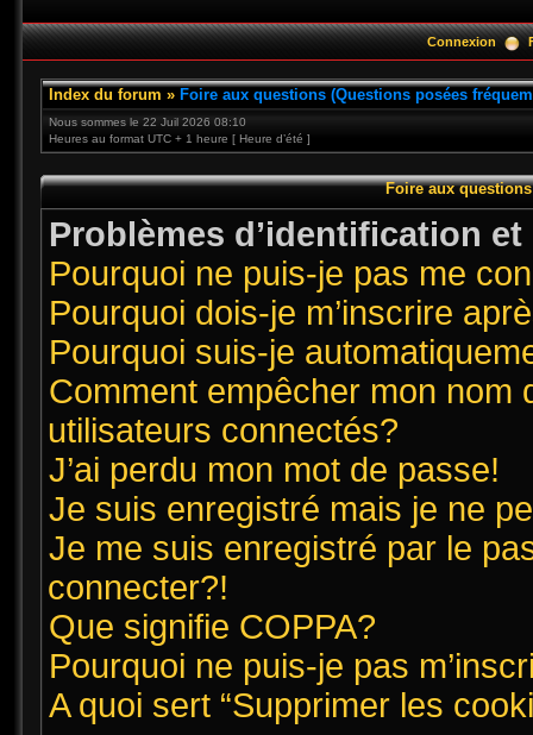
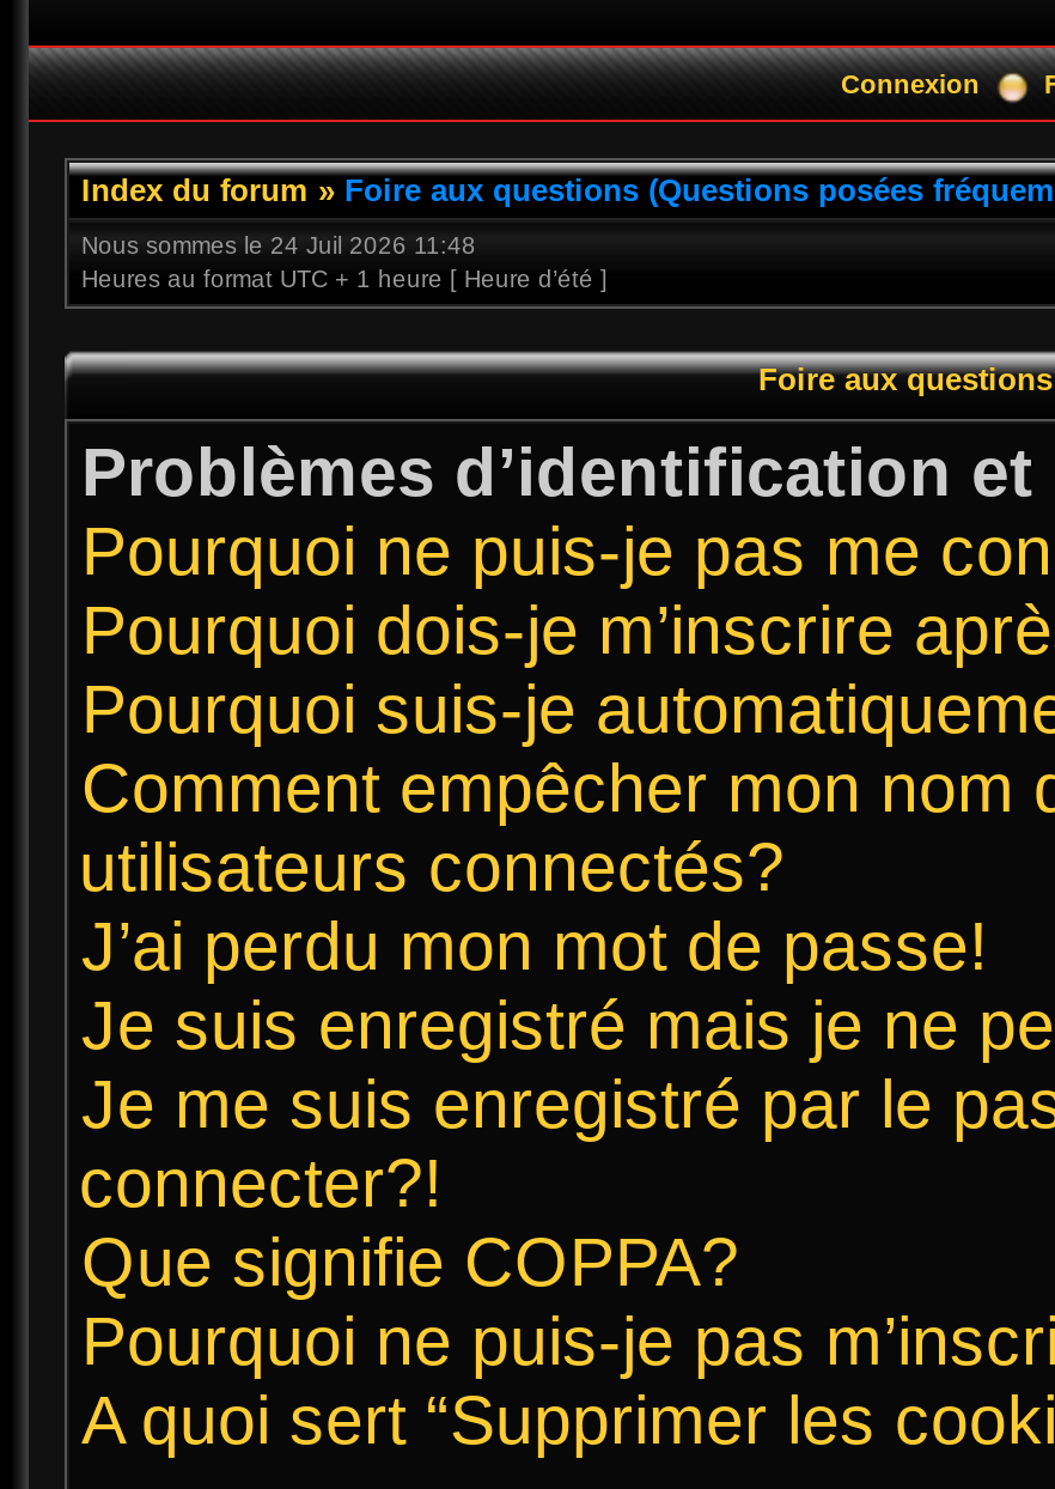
[49,115,246,128] Nous sommes le 22 Juil 2026 08:10 -> [81,232,476,259] Nous sommes le 24 Juil 2026 11:48

